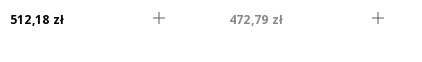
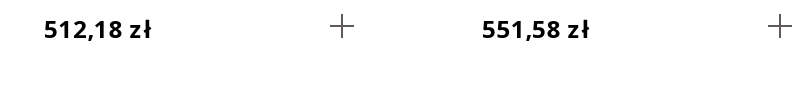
[229,11,283,28] 472,79 zł -> [482,12,590,46] 551,58 zł

